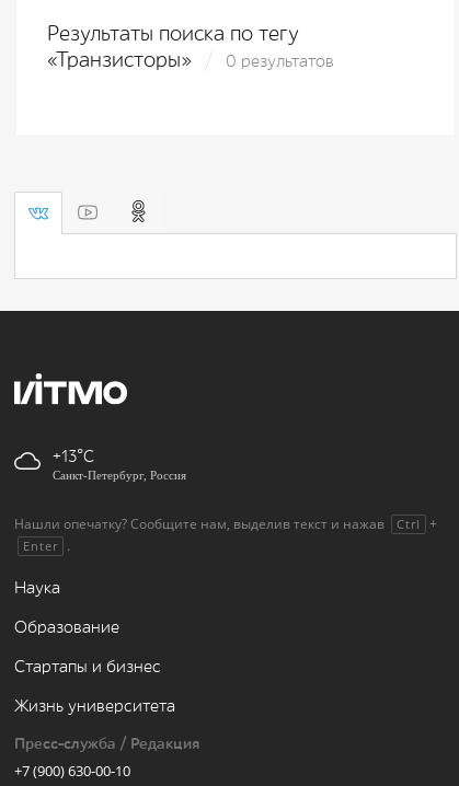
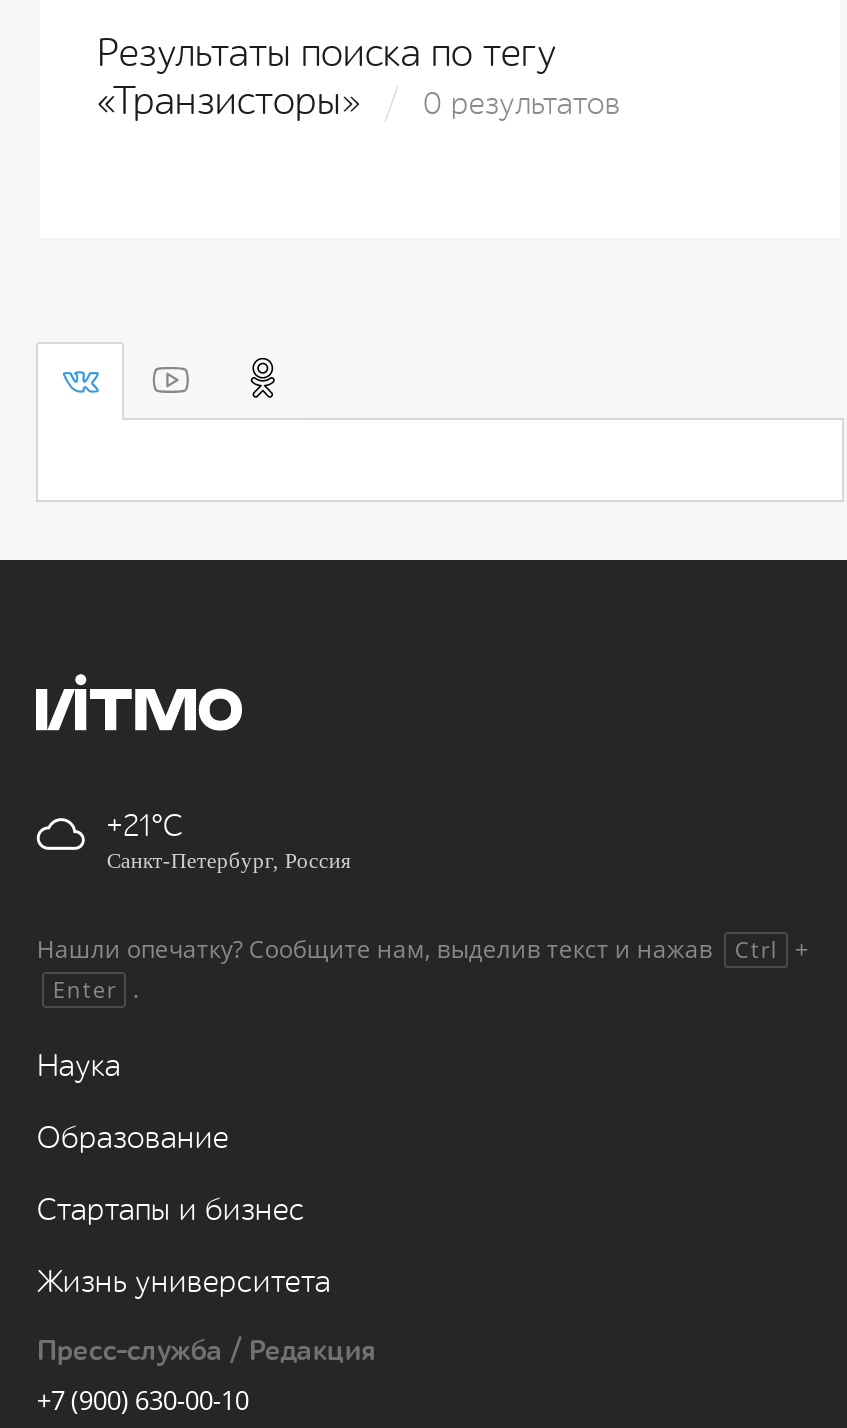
[53,447,77,468] +13 -> [107,808,151,846] +21

